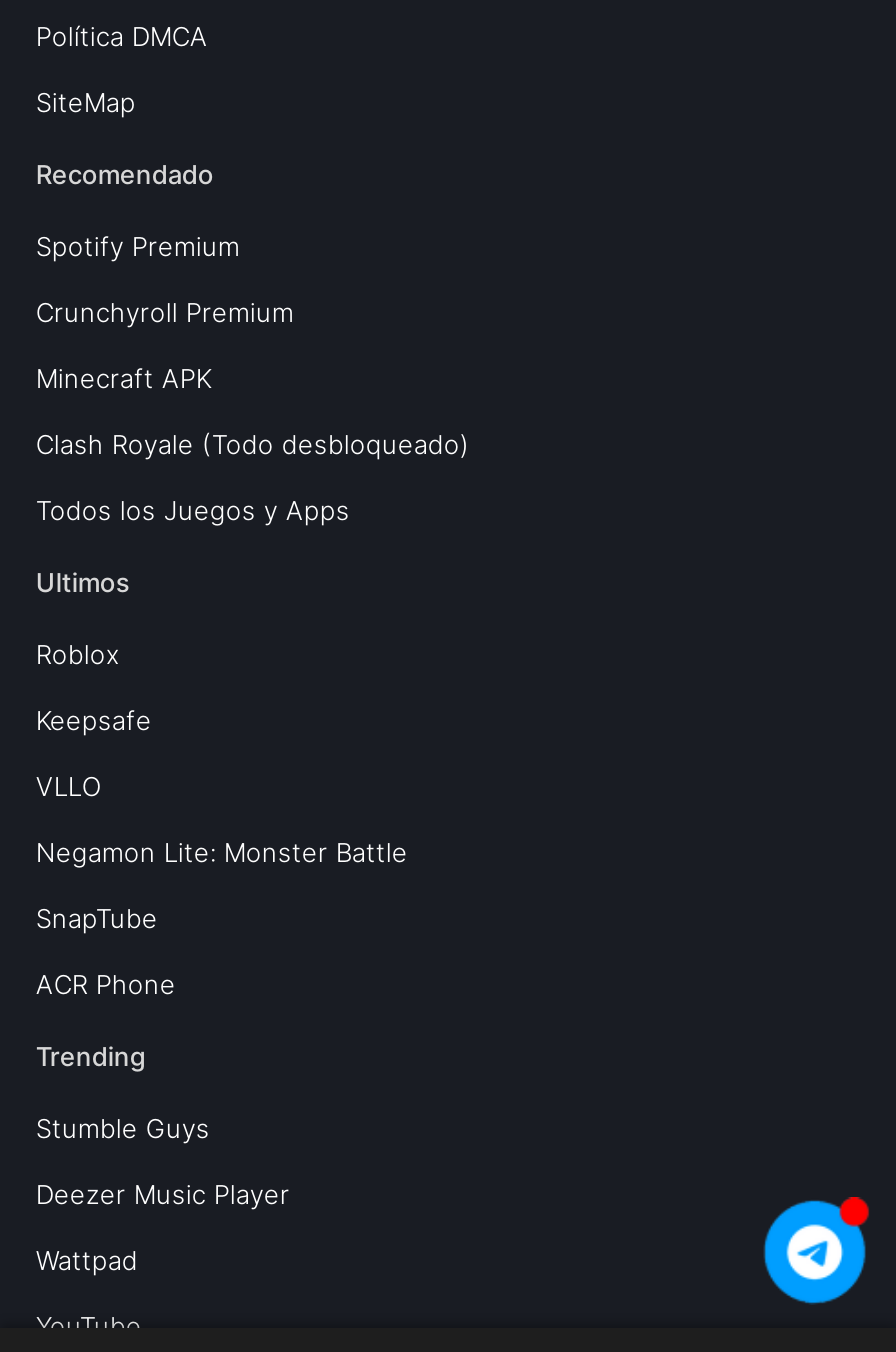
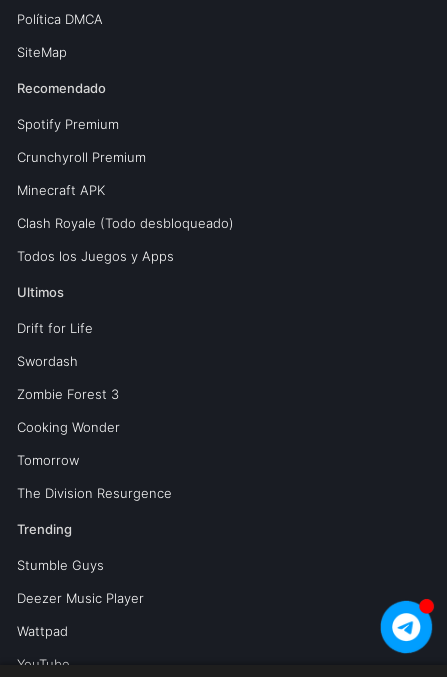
[36,637,120,669] Roblox -> [17,319,93,335] Drift for Life
[36,703,152,735] Keepsafe -> [17,352,78,368] Swordash
[36,769,102,801] VLLO -> [17,385,119,401] Zombie Forest 3
[36,835,408,867] Negamon Lite: Monster Battle -> [17,418,120,434] Cooking Wonder
[36,901,158,933] SnapTube -> [17,451,79,467] Tomorrow
[36,967,176,999] ACR Phone -> [17,484,172,500] The Division Resurgence

